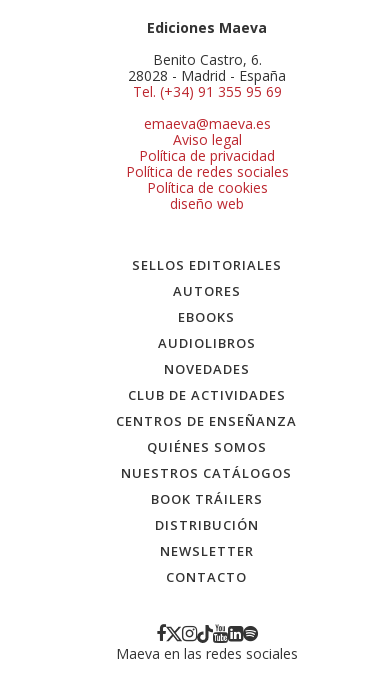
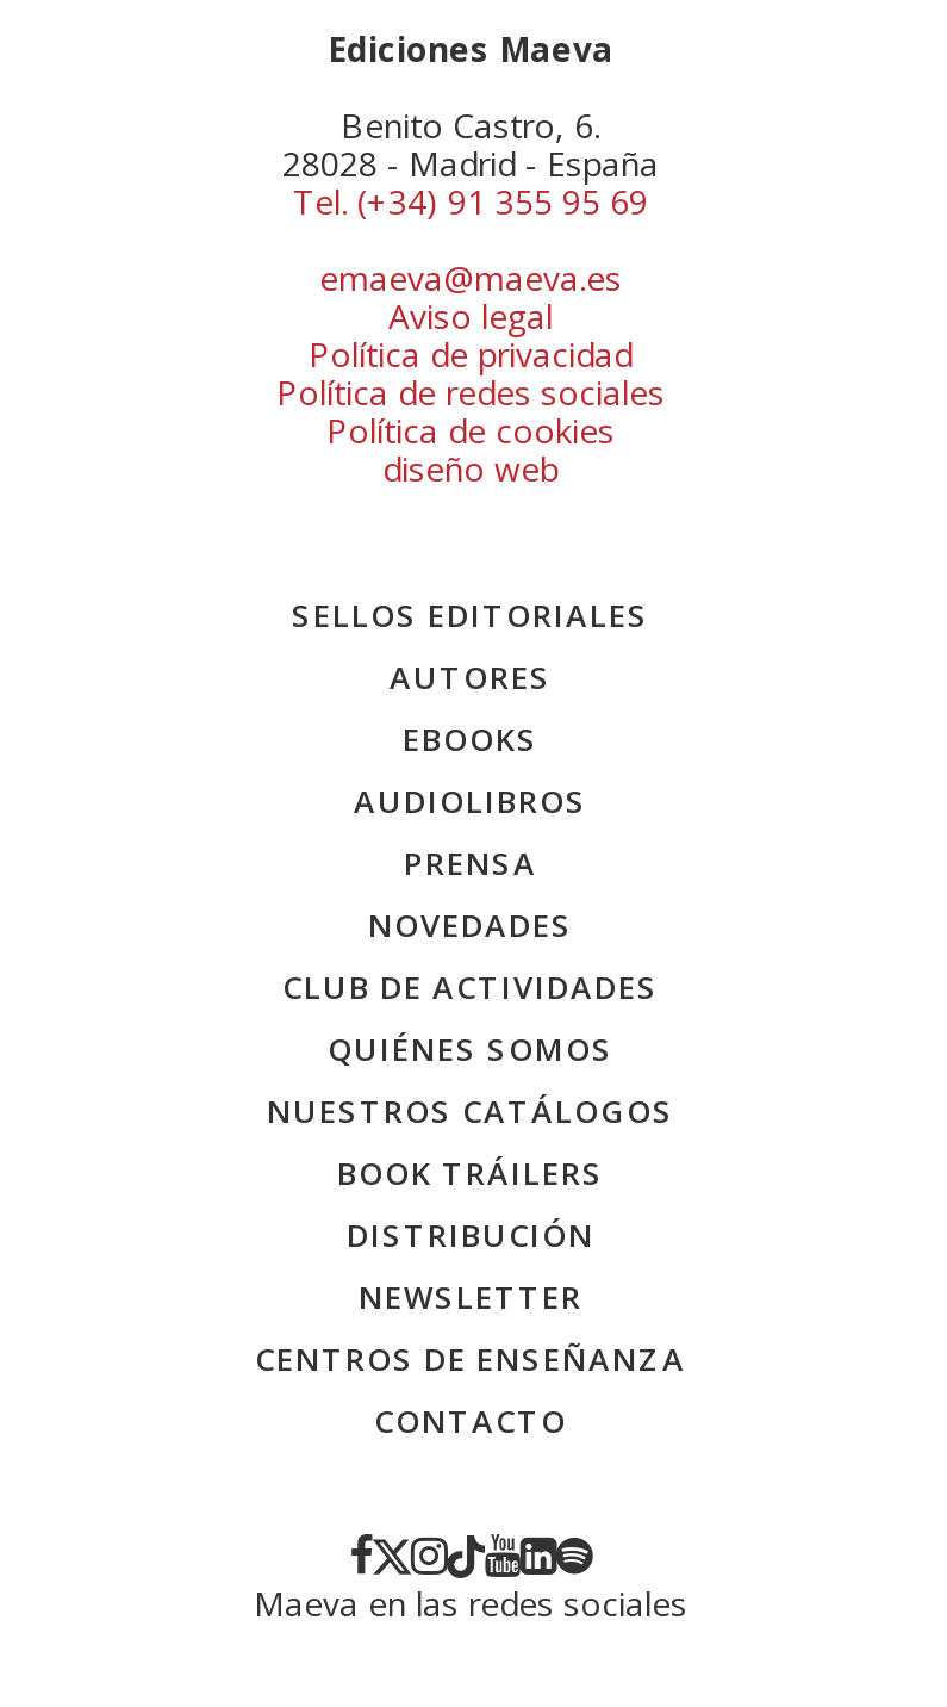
none -> [404,842,537,885] PRENSA
moved [116,412,297,430] -> [255,1338,686,1381]: CENTROS DE ENSEÑANZA

